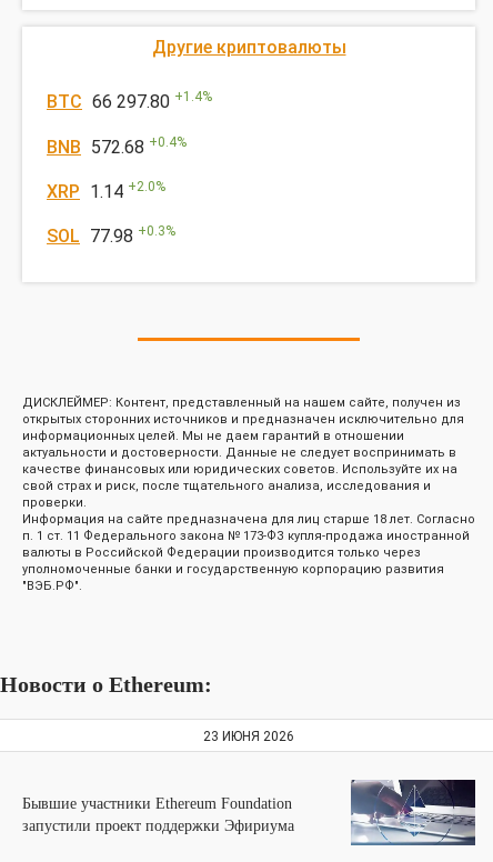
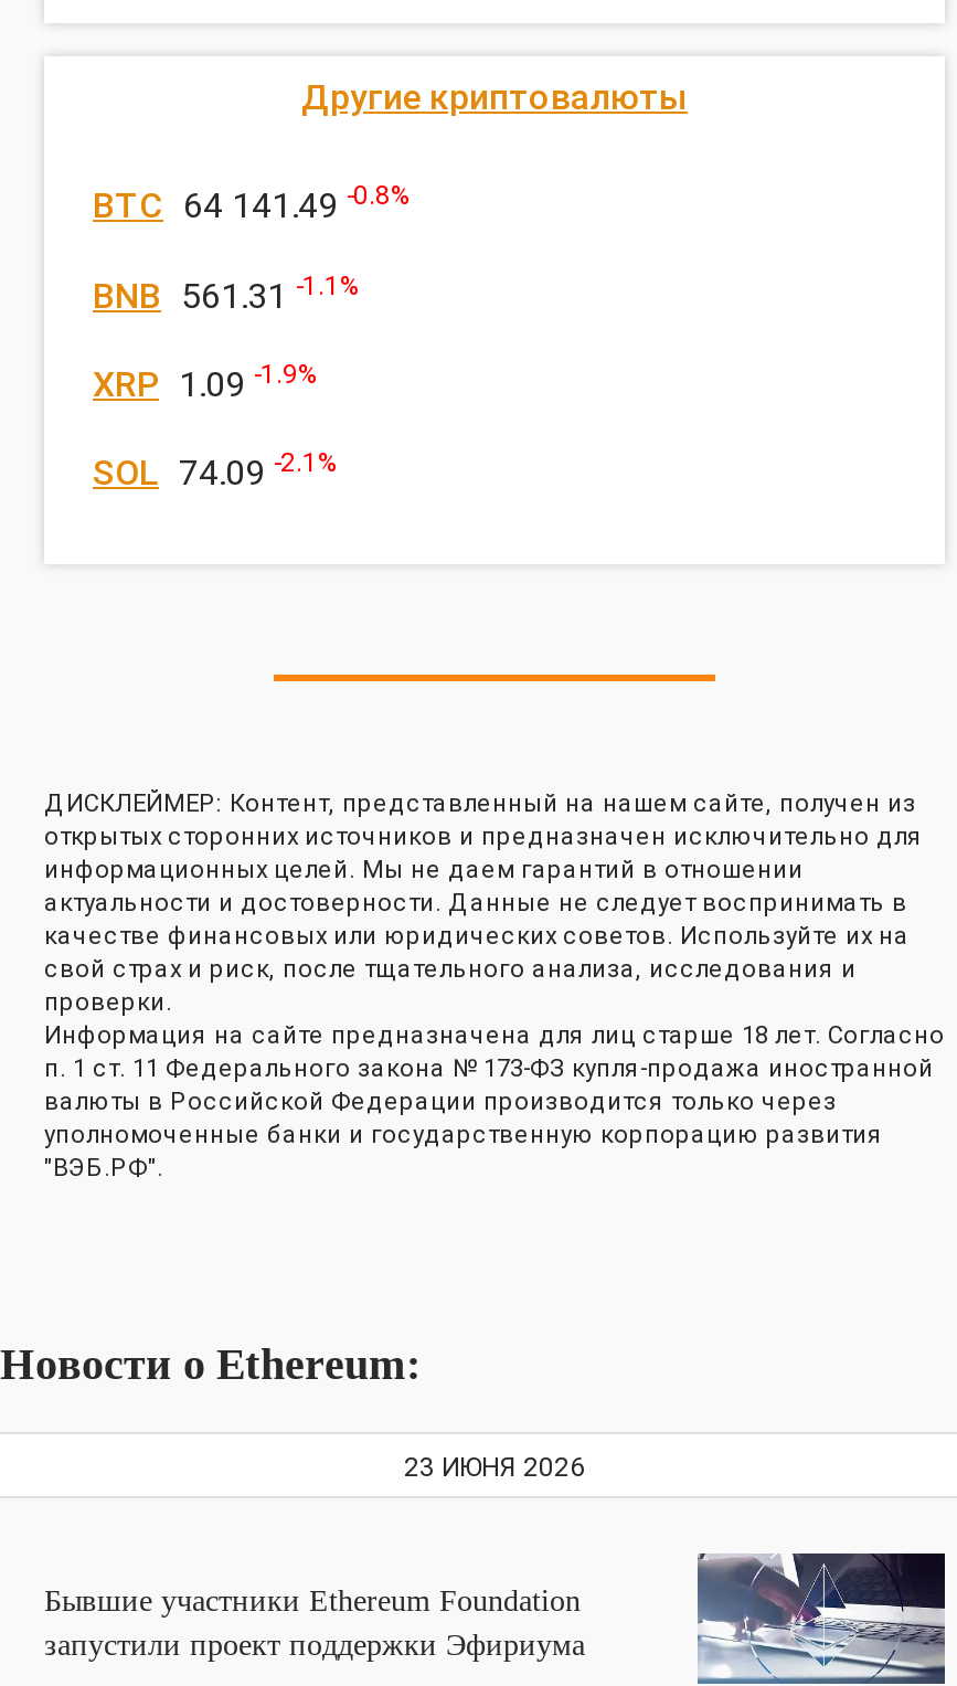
[47,89,212,112] BTC 66 297.80 + 1.4% -> [93,180,411,227] BTC 64 141.49 -0.8%
[47,134,187,157] BNB 572.68 +0.4% -> [93,270,360,316] BNB 561.31 -1.1%
[47,179,165,202] XRP 1.14 +2.0% -> [93,359,318,405] XRP 1.09 -1.9%
[47,224,175,247] SOL 77.98 +0.3% -> [93,448,338,494] SOL 74.09 -2.1%

